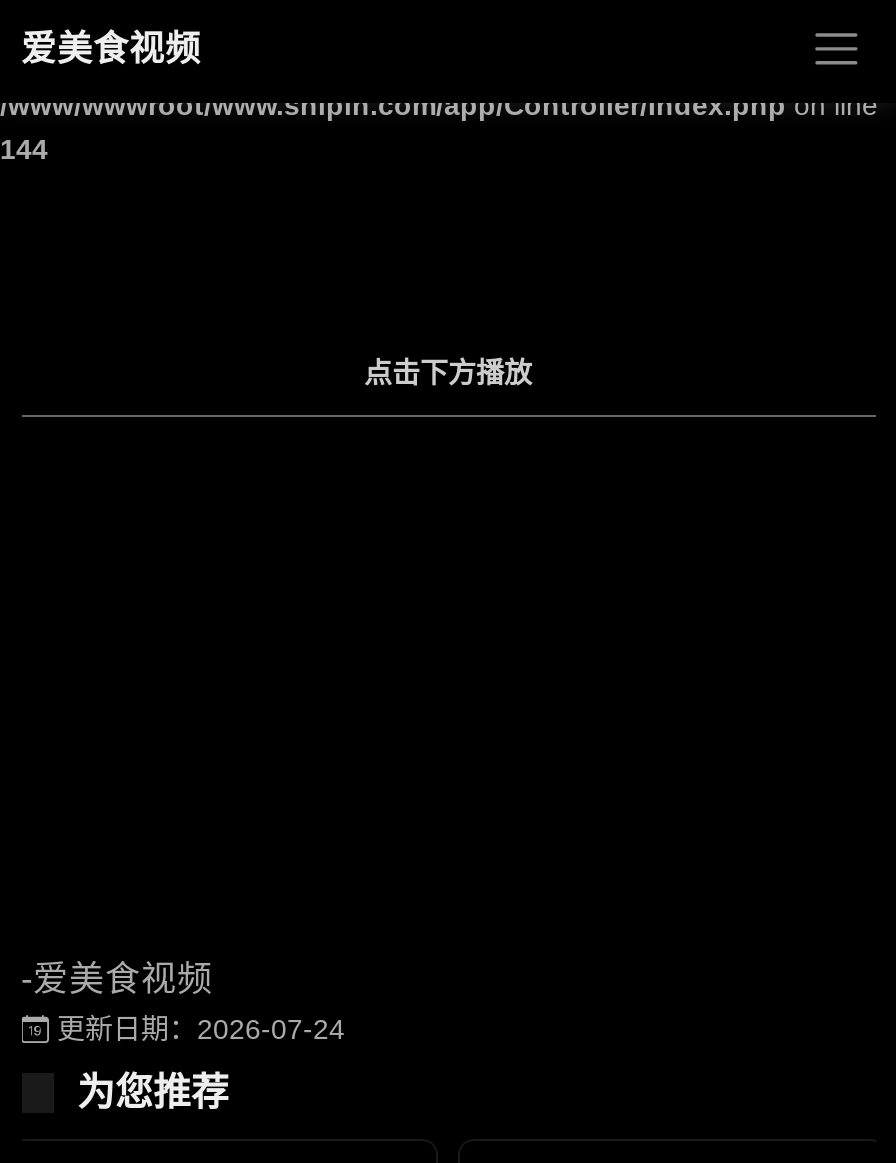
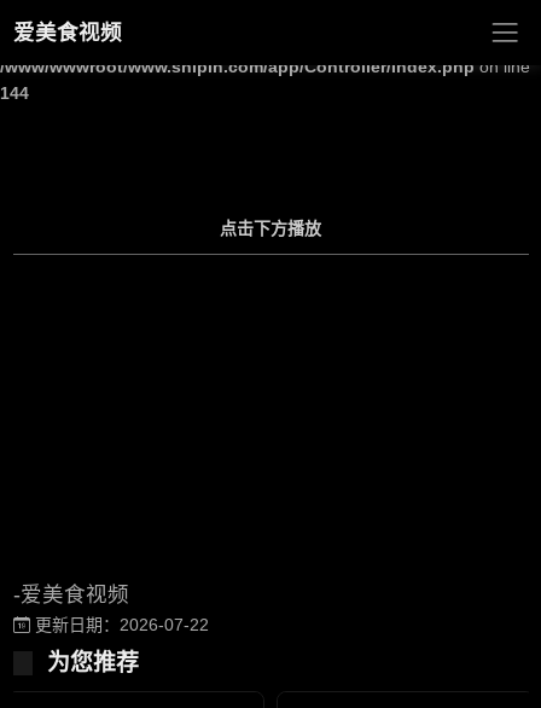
[49,1013,345,1045] 更新日期：2026-07-24 -> [30,615,208,634] 更新日期：2026-07-22

